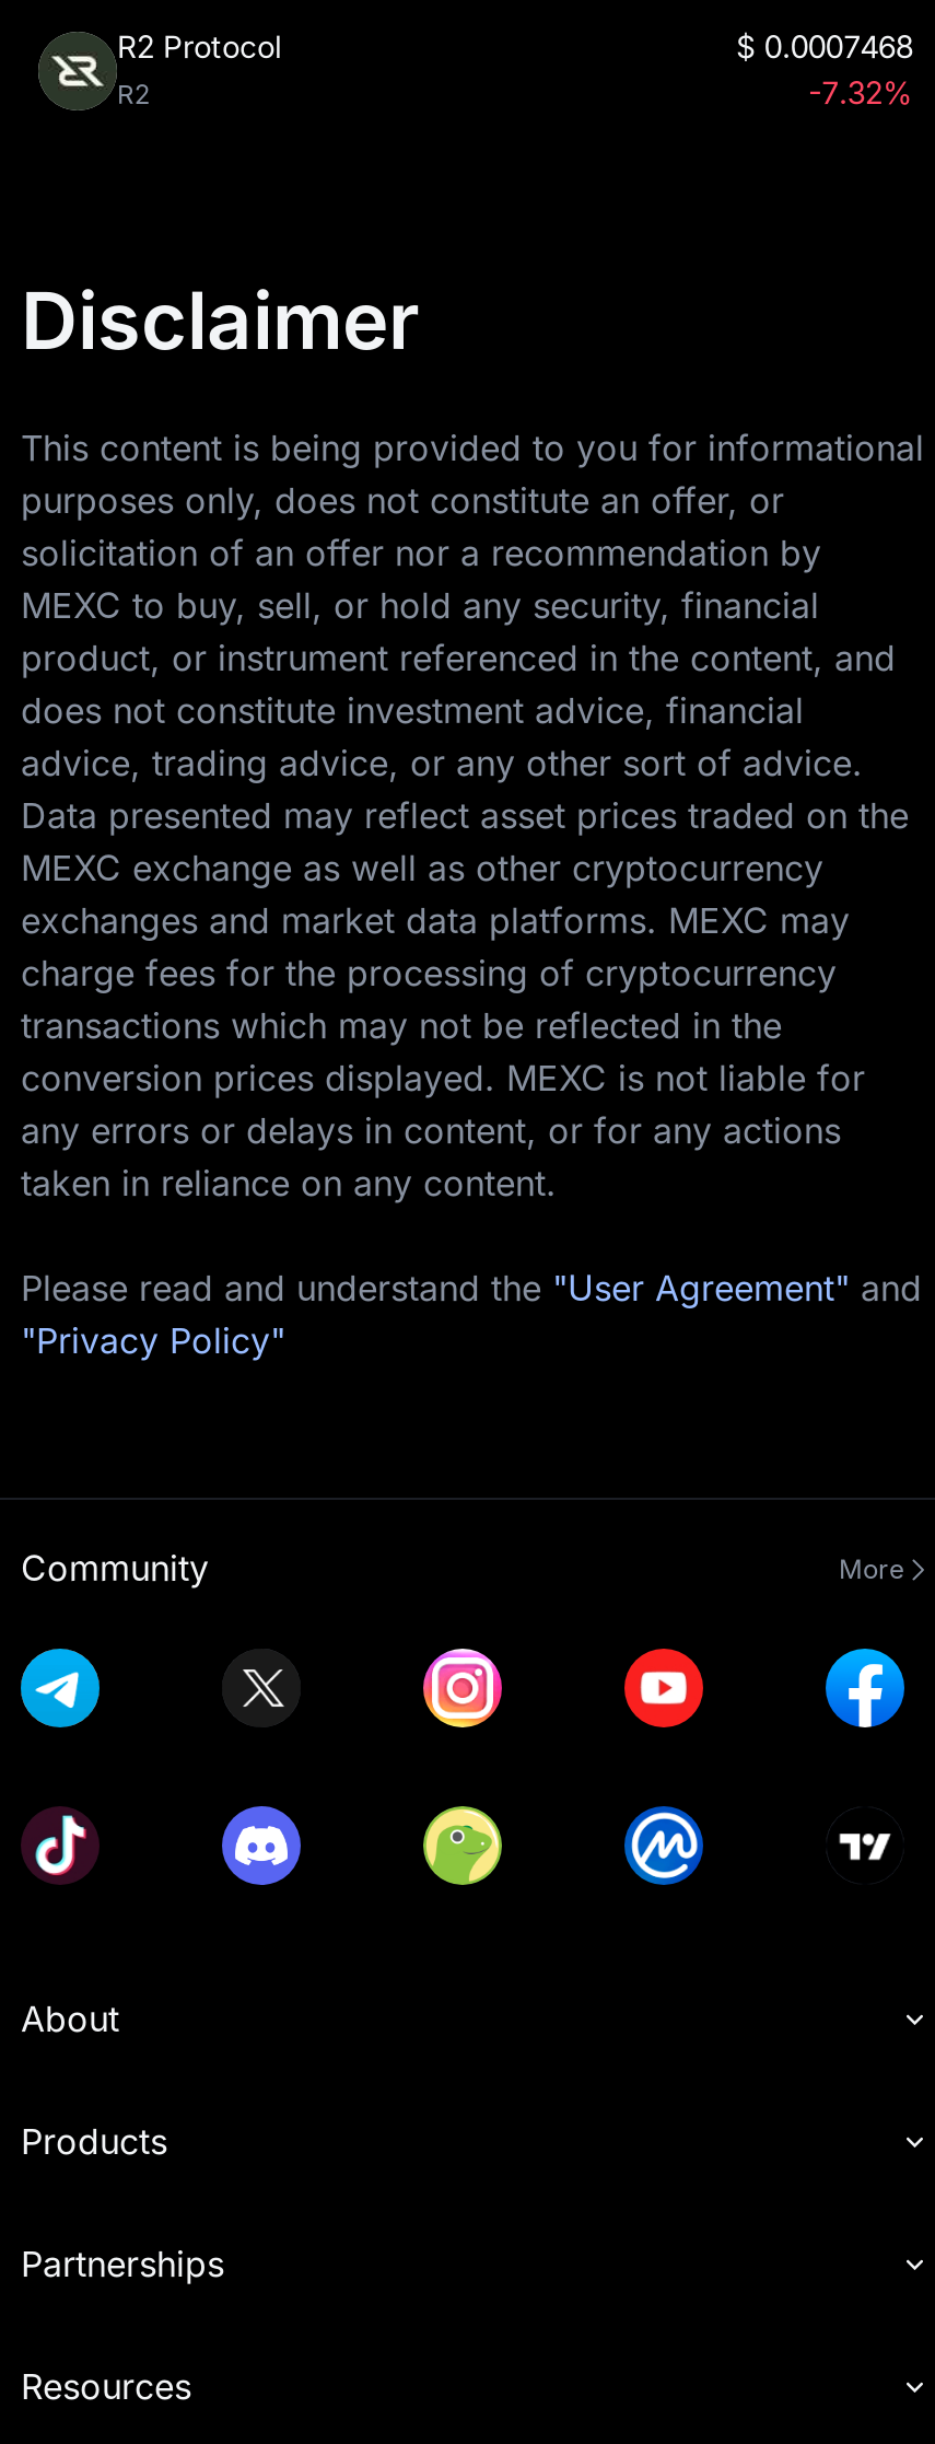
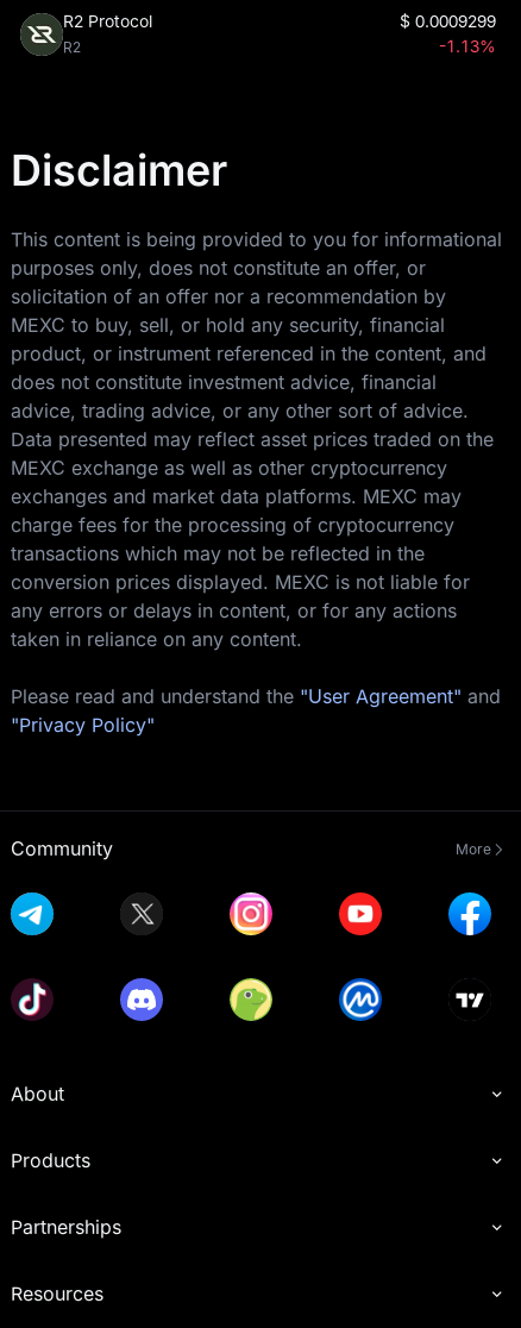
[736,27,913,64] $0.0007468 -> [400,11,496,31] $0.0009299
[808,73,913,110] -7.32% -> [439,36,496,56] -1.13%

